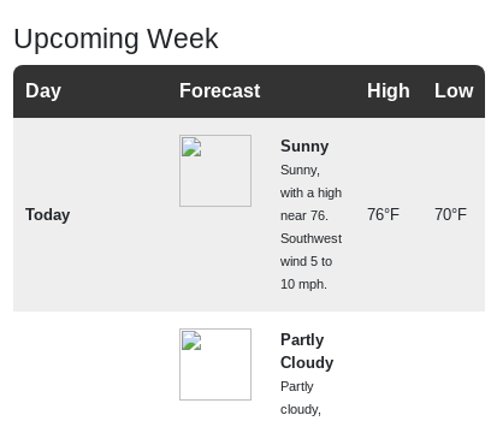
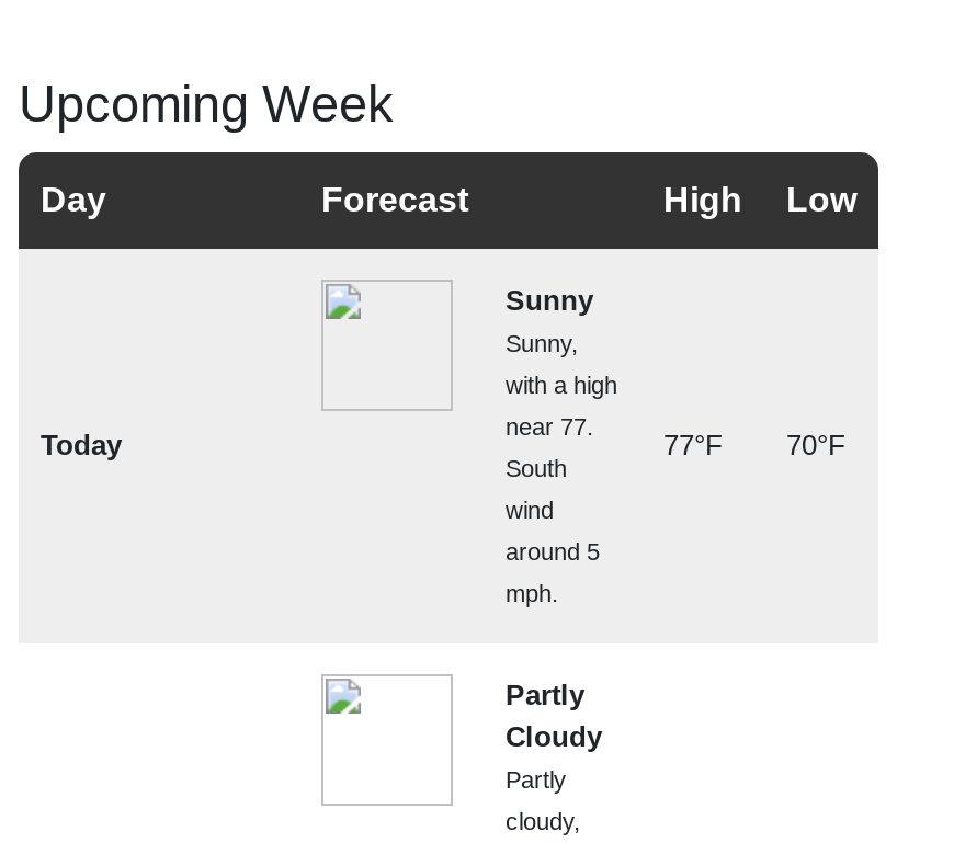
[280,208,342,291] near 76. | Southwest | wind 5 to | 10 mph. -> [506,413,600,606] near 77. | South | wind | around 5 | mph.
[367,206,467,224] 76°F 70°F -> [663,429,845,462] 77°F 70°F

